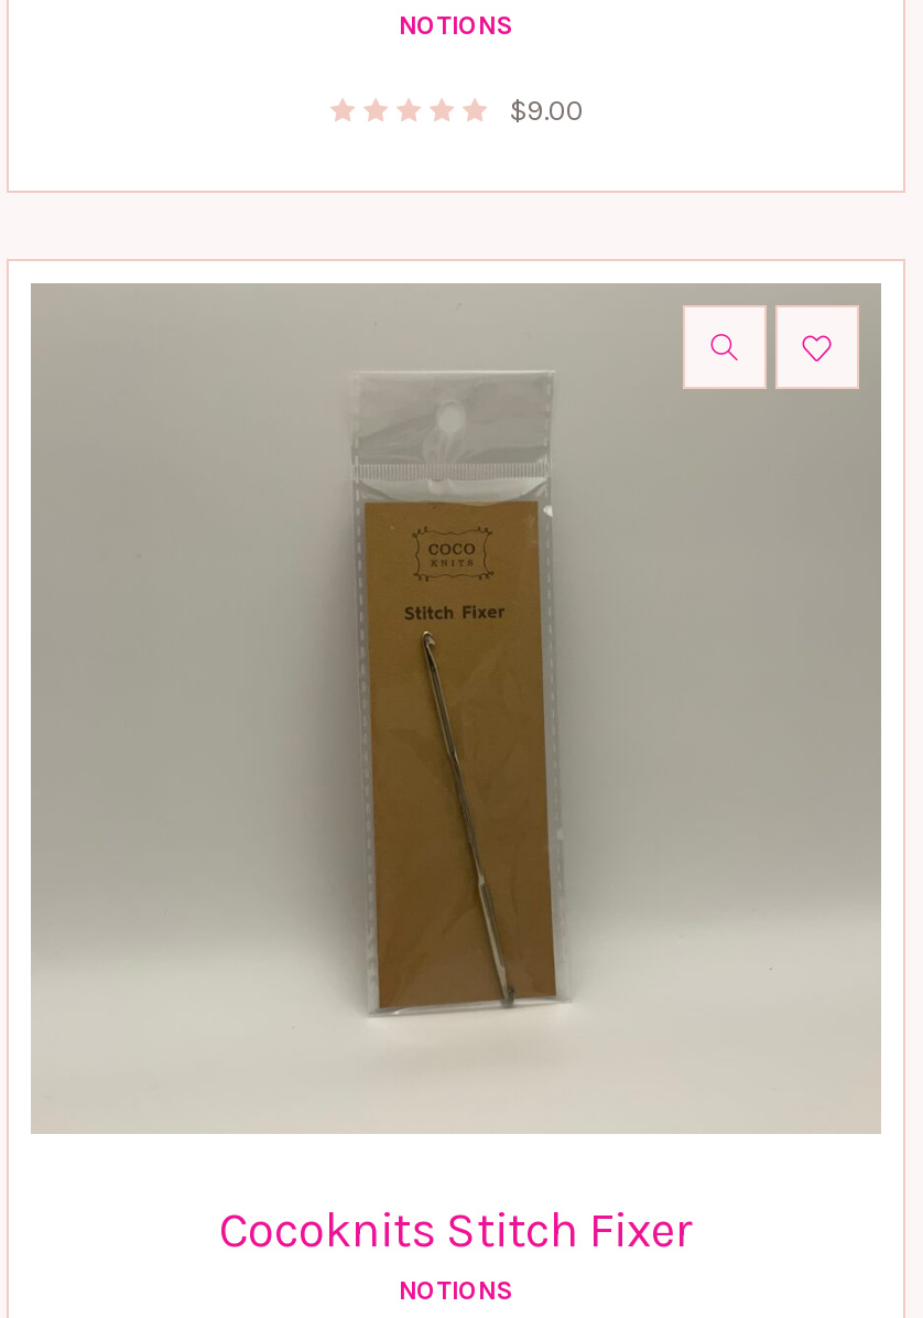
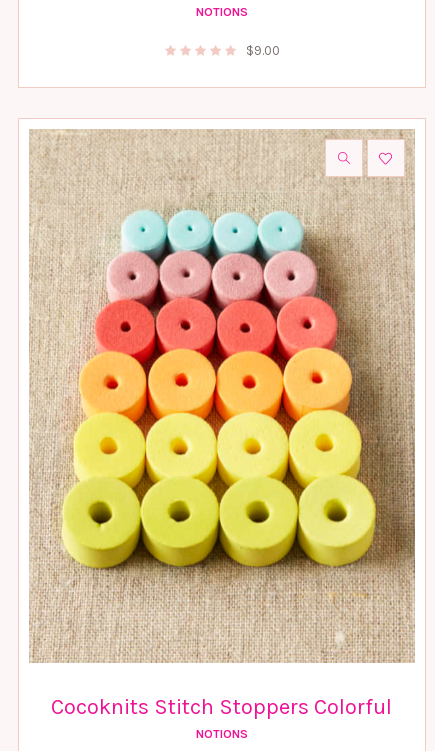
[31,285,879,1258] [image] | Cocoknits Stitch Fixer -> [29,130,415,720] [image] | Cocoknits Stitch Stoppers Colorful

